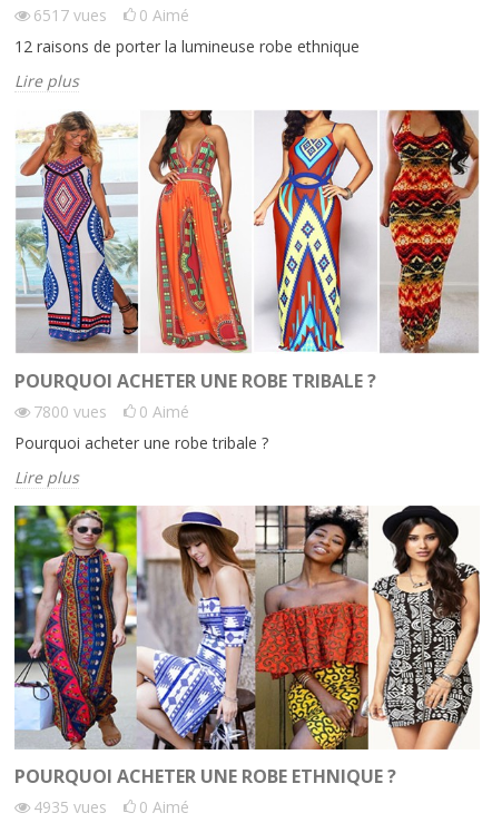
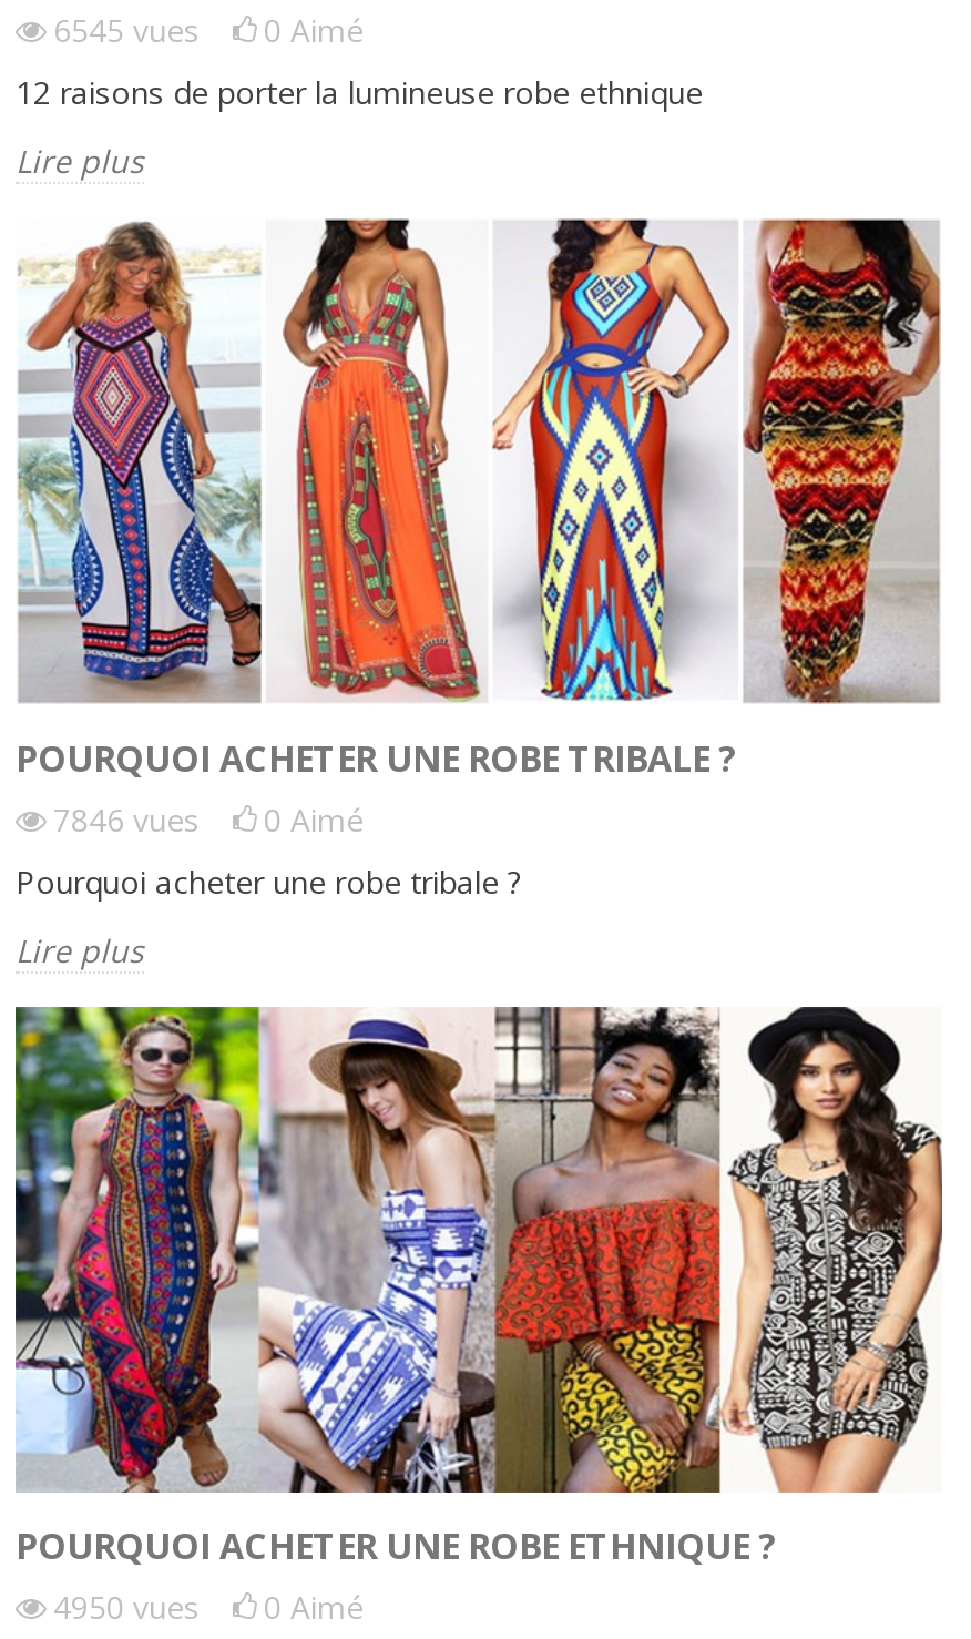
[33,5,189,26] 6517 vues 0 Aimé -> [53,10,364,52] 6545 vues 0 Aimé
[33,401,189,422] 7800 vues 0 Aimé -> [53,798,364,840] 7846 vues 0 Aimé
[33,797,189,818] 4935 vues 0 Aimé -> [53,1586,364,1629] 4950 vues 0 Aimé

